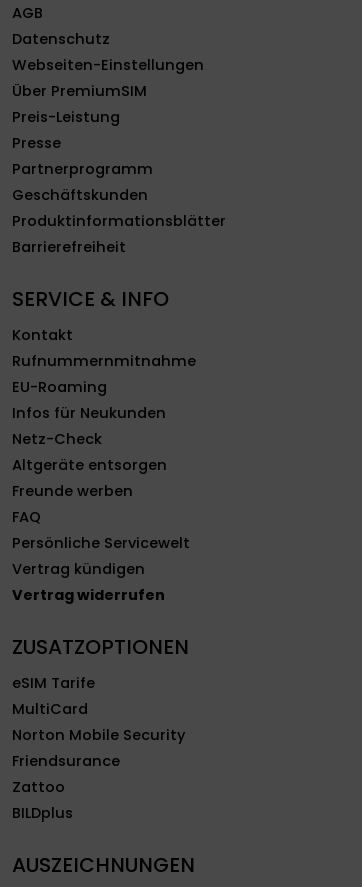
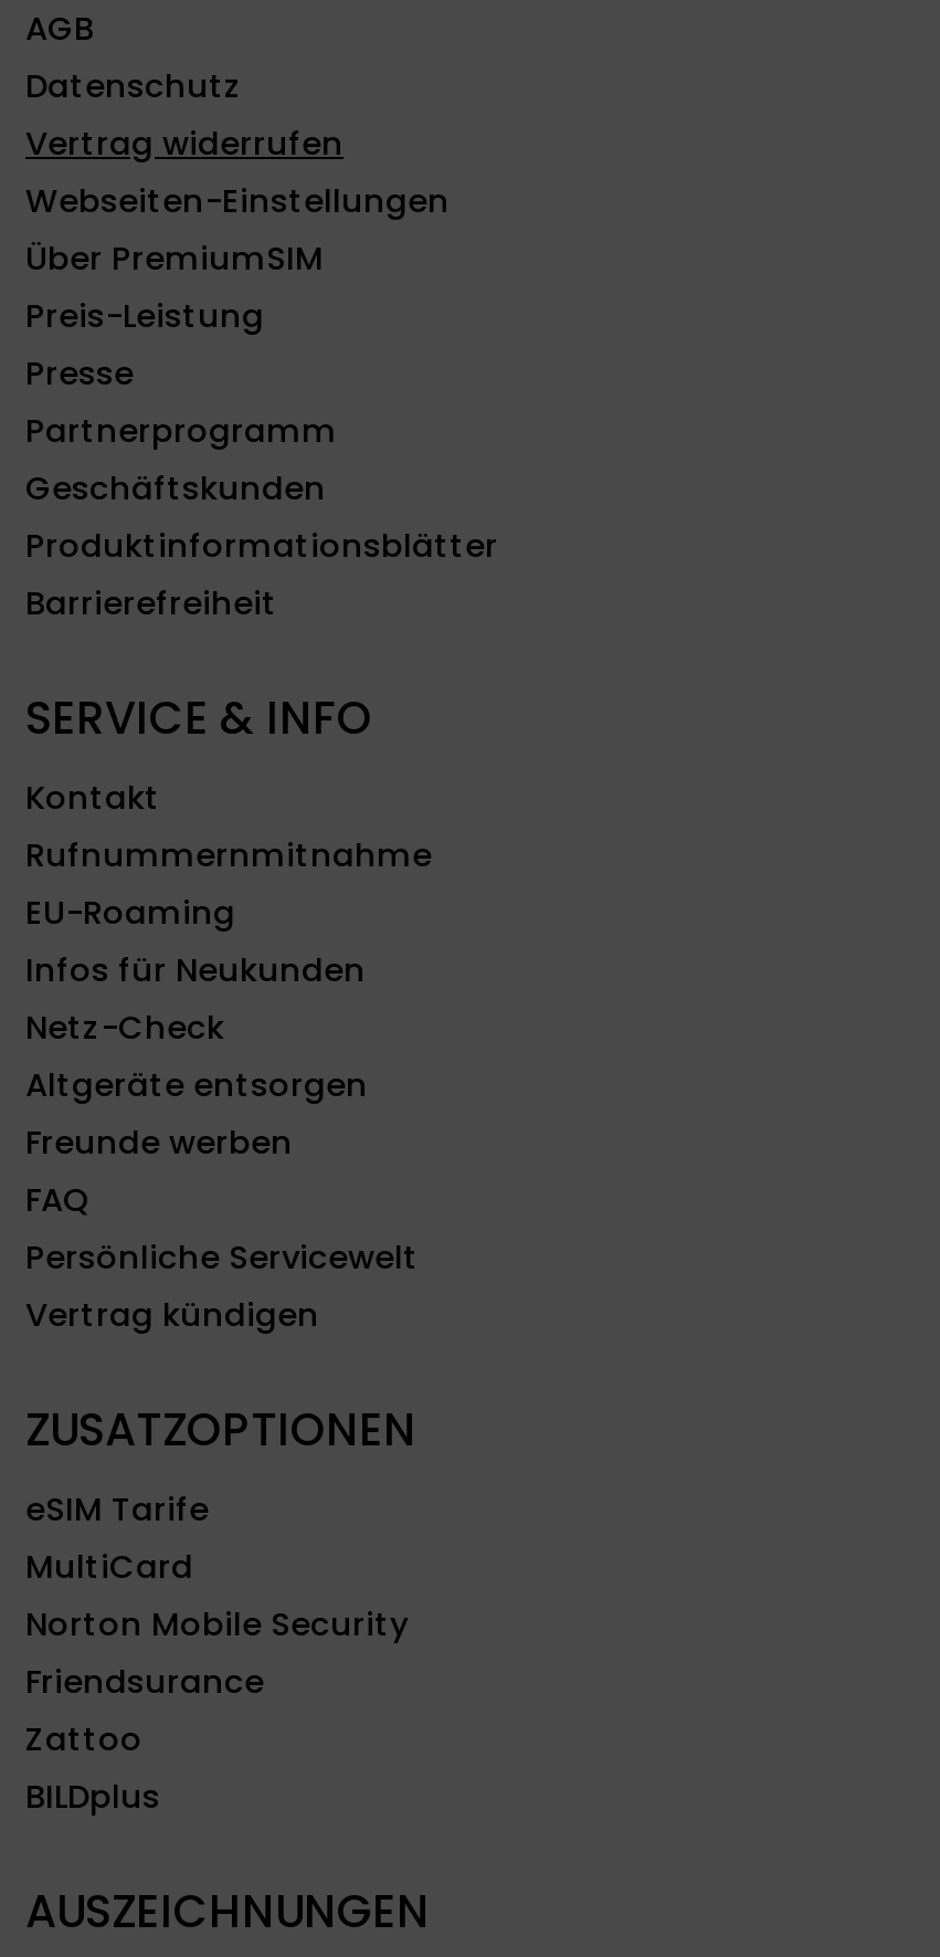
moved [12,55,226,579] -> [25,180,498,1338]: Webseiten-Einstellungen | Über PremiumSIM | Preis-Leistung | ... | Persönliche Servicewelt | Vertrag kündigen
moved [12,585,165,605] -> [25,122,344,167]: Vertrag widerrufen

